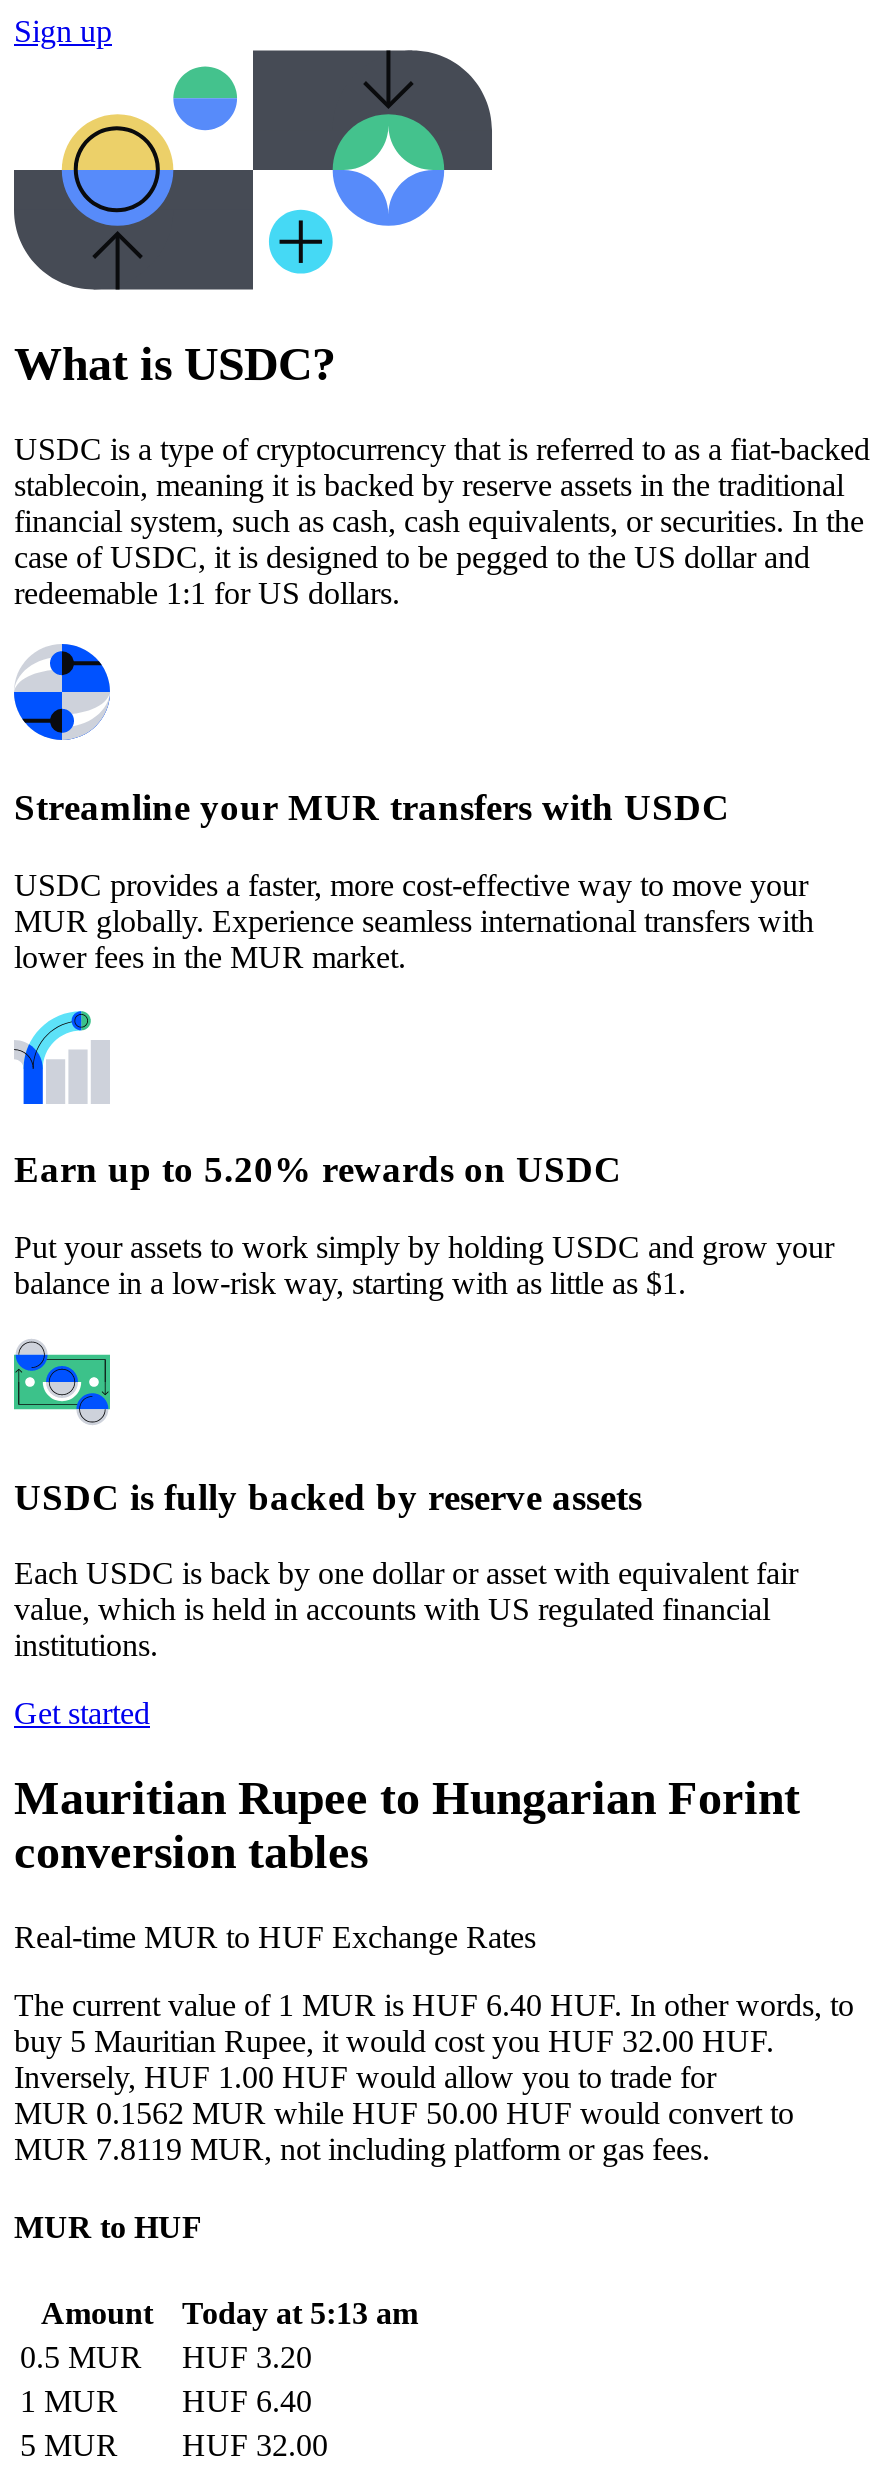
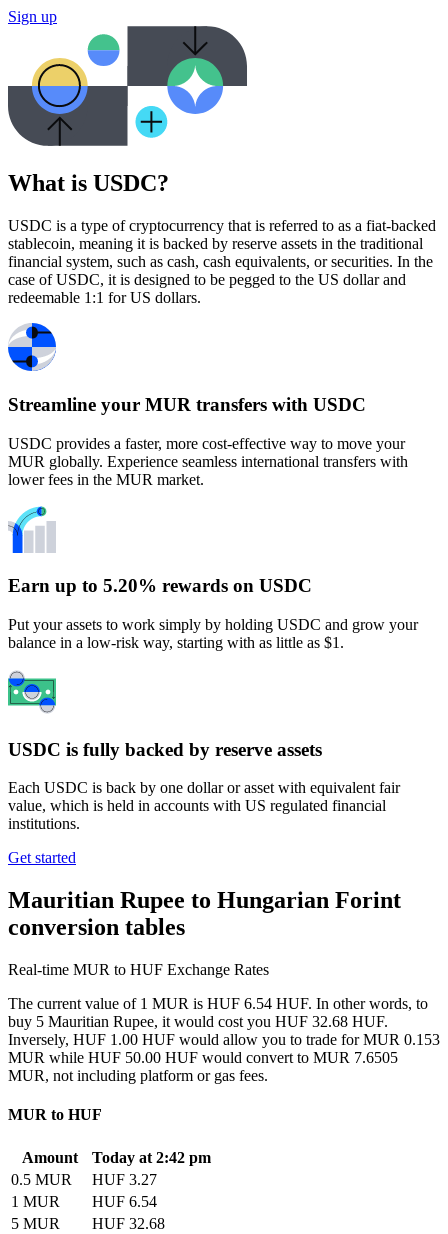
[14,1988,854,2166] The current value of 1 MUR is HUF 6.40 HUF. In other words, to | buy 5 Mauritian Rupee, it would cost you HUF 32.00 HUF. | Inversely, HUF 1.00 HUF would allow you to trade for | MUR 0.1562 MUR while HUF 50.00 HUF would convert to | MUR 7.8119 MUR, not including platform or gas fees. -> [8,995,440,1084] The current value of 1 MUR is HUF 6.54 HUF. In other words, to | buy 5 Mauritian Rupee, it would cost you HUF 32.68 HUF. | Inversely, HUF 1.00 HUF would allow you to trade for MUR 0.153 | MUR while HUF 50.00 HUF would convert to MUR 7.6505 | MUR, not including platform or gas fees.
[41,2295,418,2329] Amount Today at 5:13 am -> [21,1149,211,1166] Amount Today at 2:42 pm
[20,2339,312,2373] 0.5 MUR HUF 3.20 -> [11,1171,157,1188] 0.5 MUR HUF 3.27
[20,2383,312,2417] 1 MUR HUF 6.40 -> [11,1193,157,1210] 1 MUR HUF 6.54
[20,2427,328,2461] 5 MUR HUF 32.00 -> [11,1215,165,1232] 5 MUR HUF 32.68

